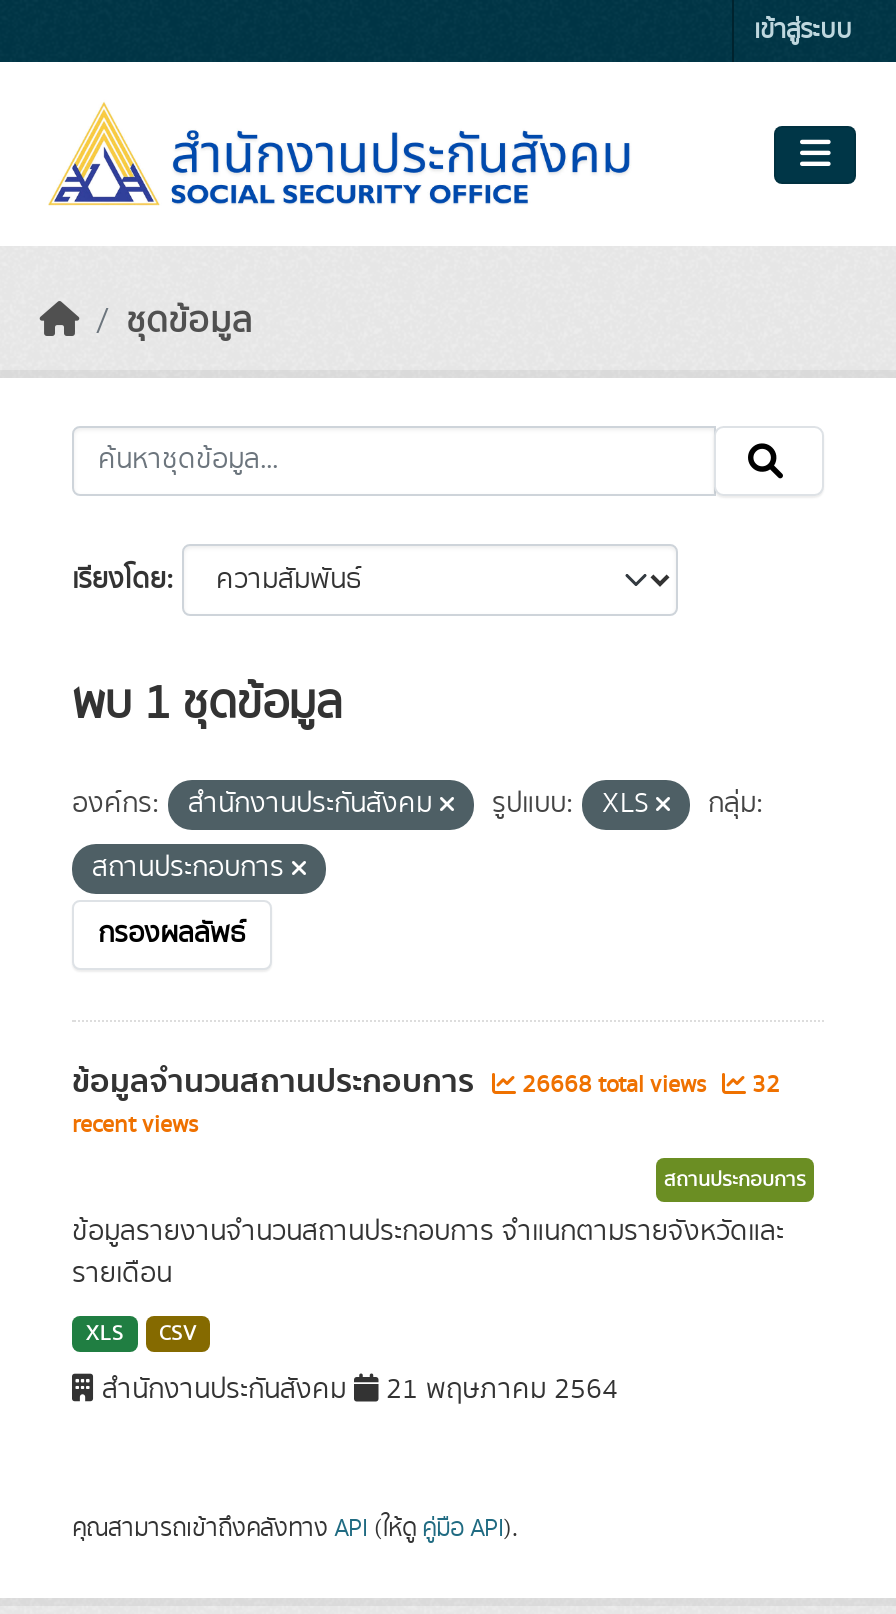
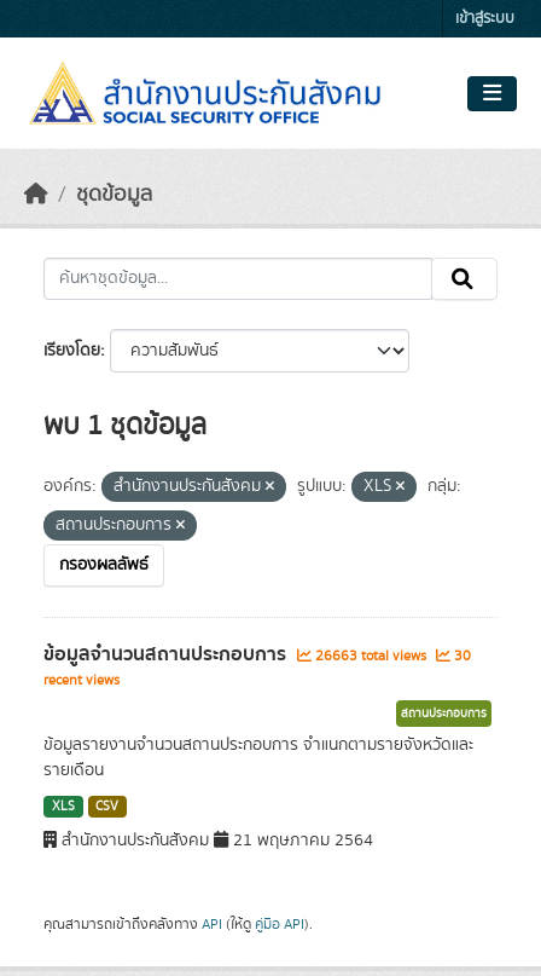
[516,1068,712,1102] 26668 total views -> [312,646,430,666] 26663 total views
[746,1068,780,1102] 32 -> [450,646,471,666] 30

